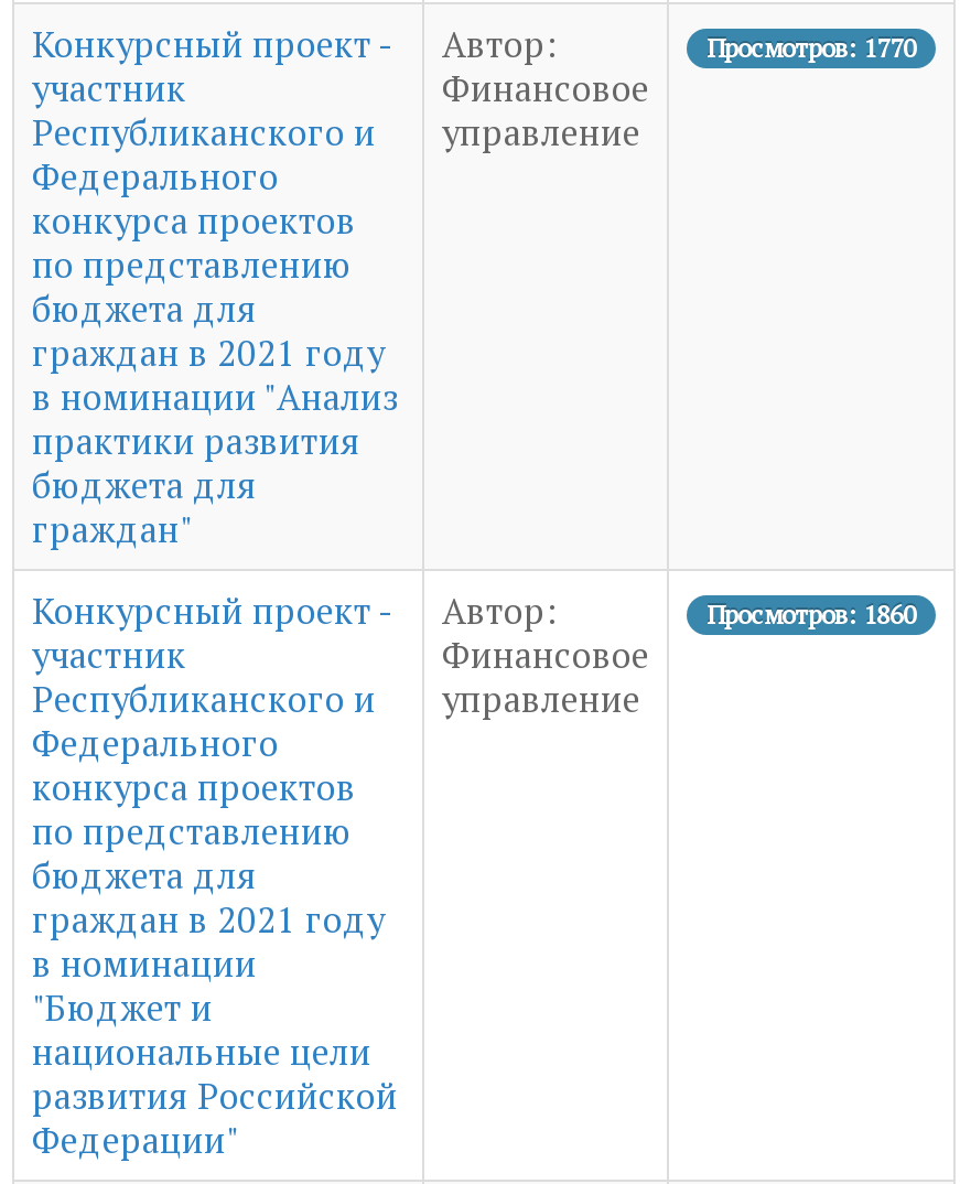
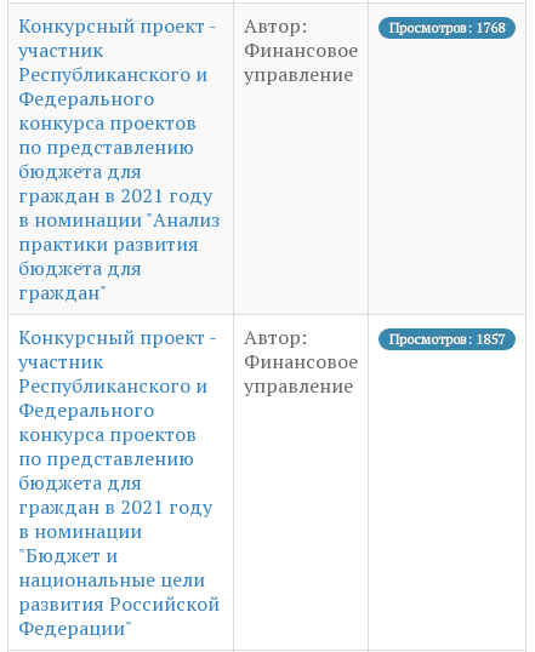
[706,31,916,64] Просмотров: 1770 -> [389,18,505,36] Просмотров: 1768
[706,597,916,630] Просмотров: 1860 -> [389,330,505,348] Просмотров: 1857

